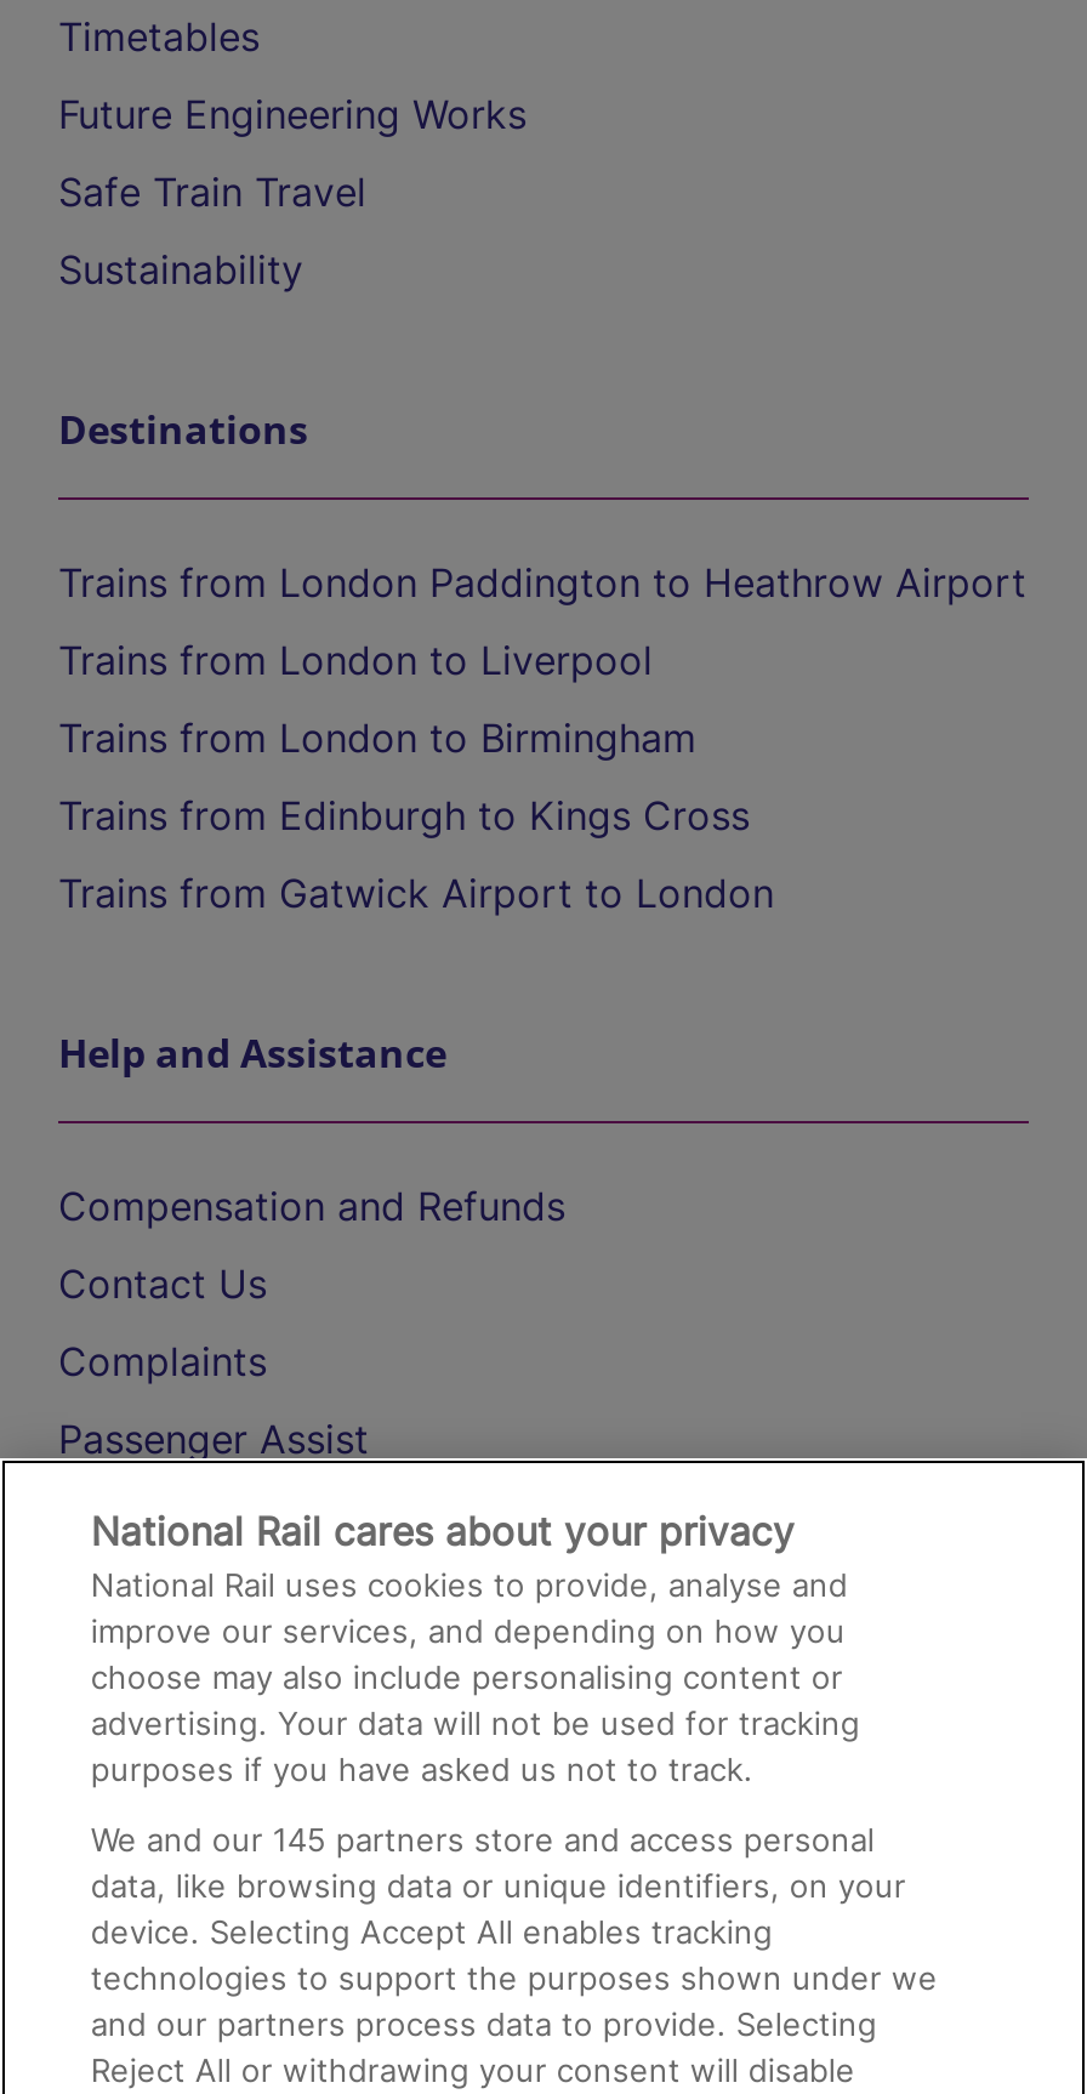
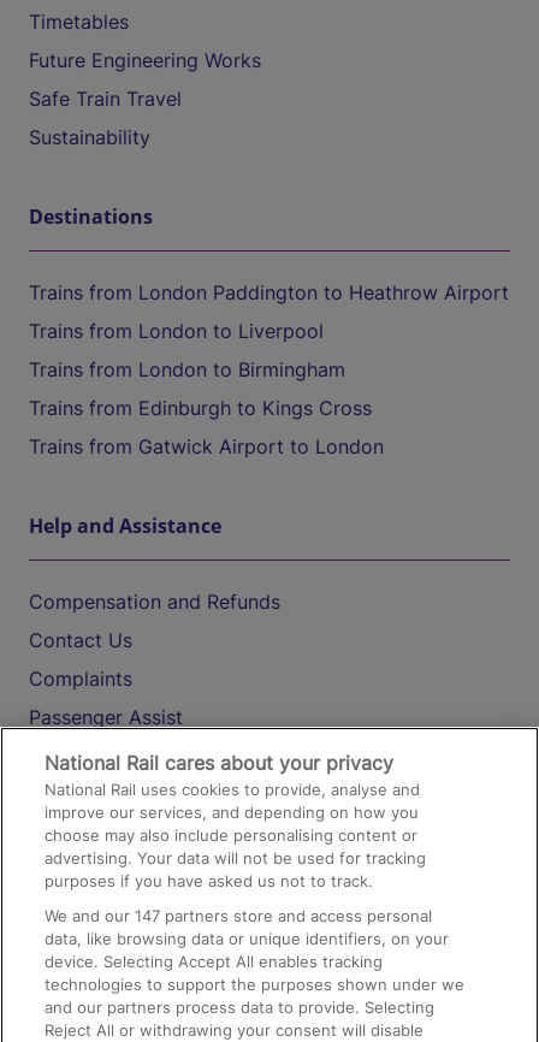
[91,1820,874,1859] We and our 145 partners store and access personal -> [45,906,432,925] We and our 147 partners store and access personal

